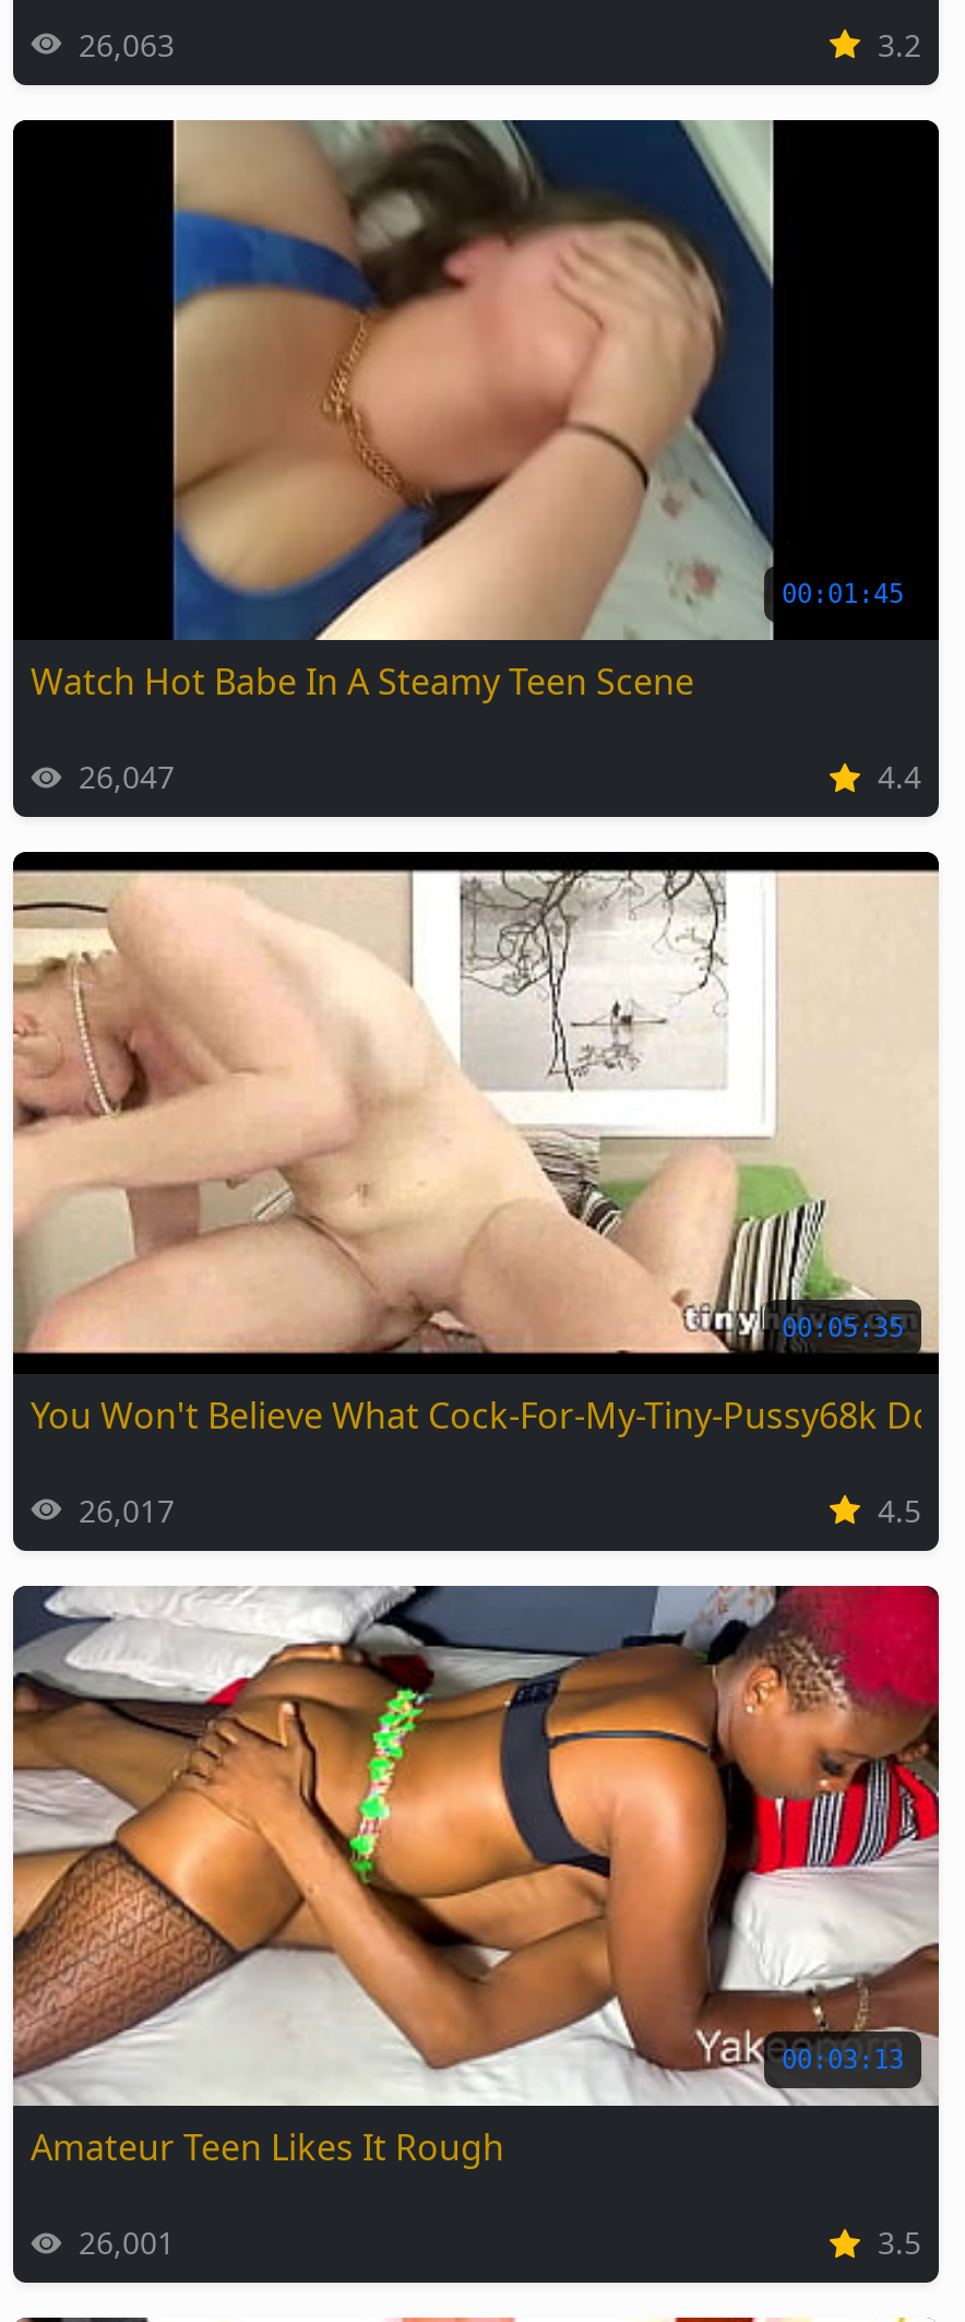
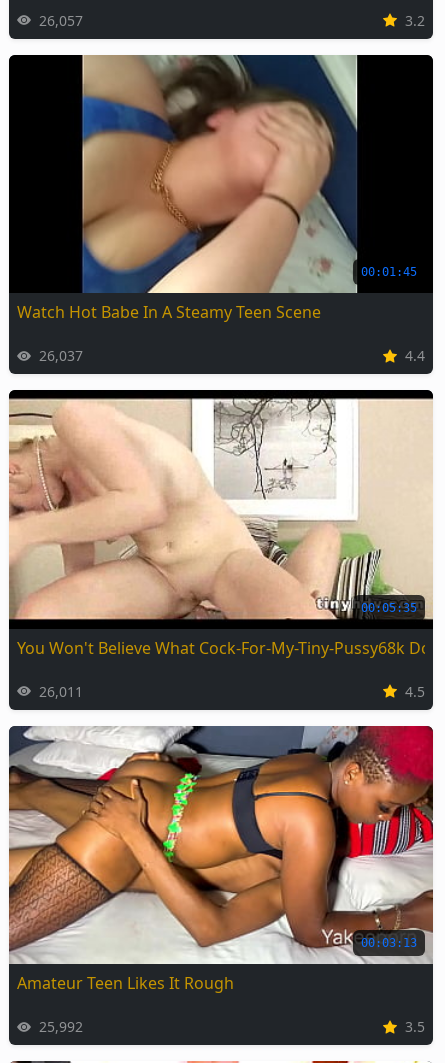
[70,23,175,64] 26,063 -> [35,10,83,29] 26,057
[70,756,175,797] 26,047 -> [35,346,83,365] 26,037
[70,1489,175,1530] 26,017 -> [35,681,83,700] 26,011
[70,2222,175,2263] 26,001 -> [35,1017,83,1036] 25,992

